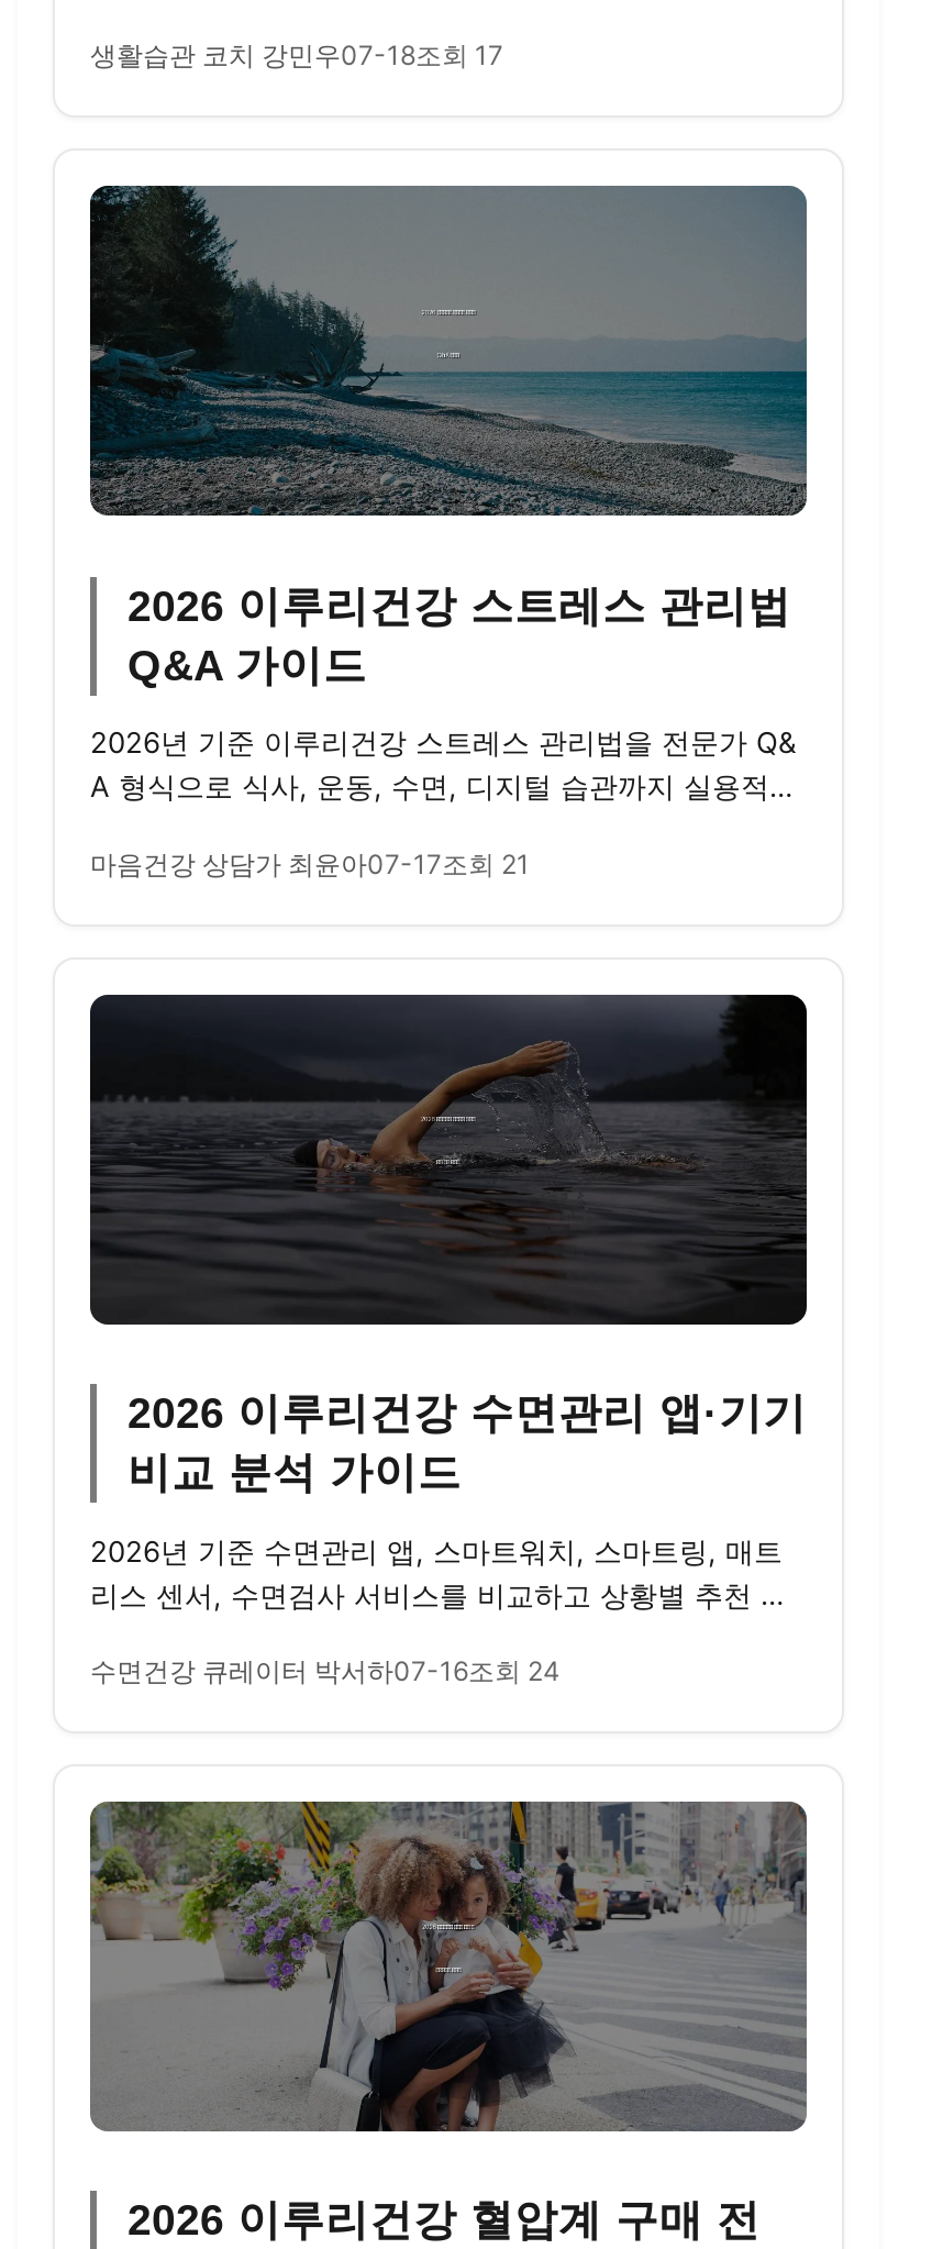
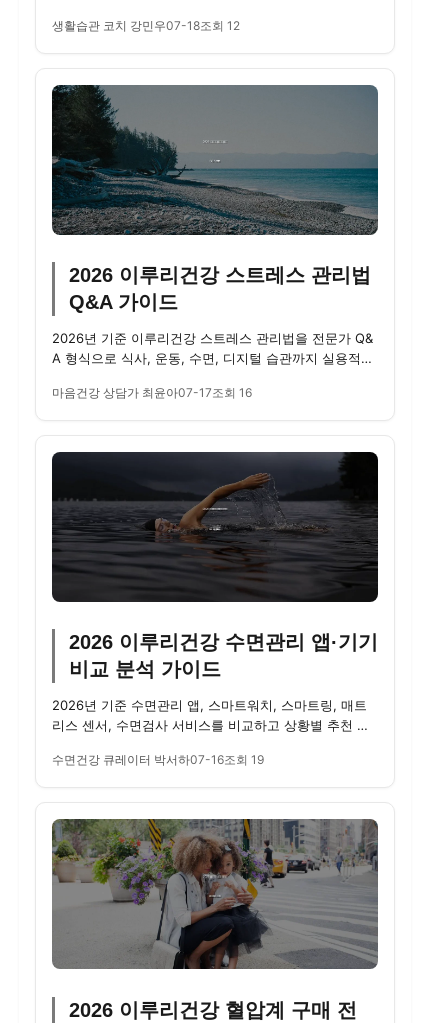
[90,39,503,72] 생활습관 코치 강민우07-18조회 17 -> [52,18,240,33] 생활습관 코치 강민우07-18조회 12
[90,846,530,879] 마음건강 상담가 최윤아07-17조회 21 -> [52,385,252,400] 마음건강 상담가 최윤아07-17조회 16
[90,1654,561,1687] 수면건강 큐레이터 박서하07-16조회 24 -> [52,752,264,767] 수면건강 큐레이터 박서하07-16조회 19

